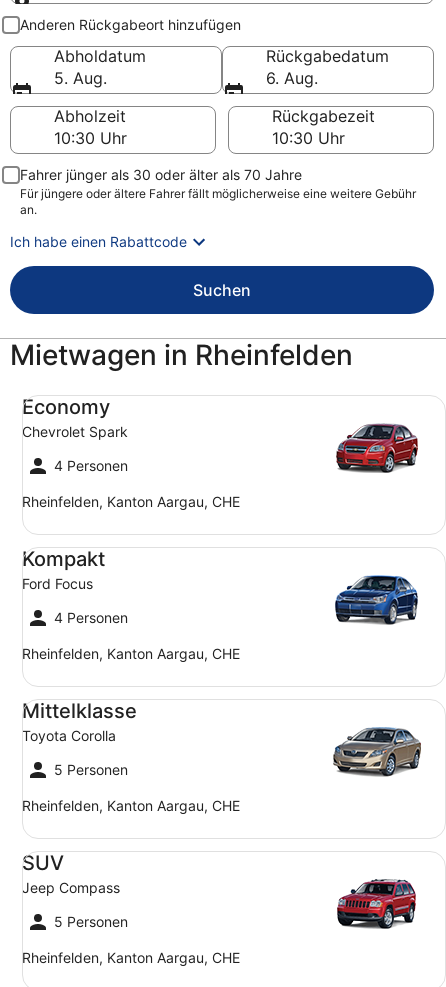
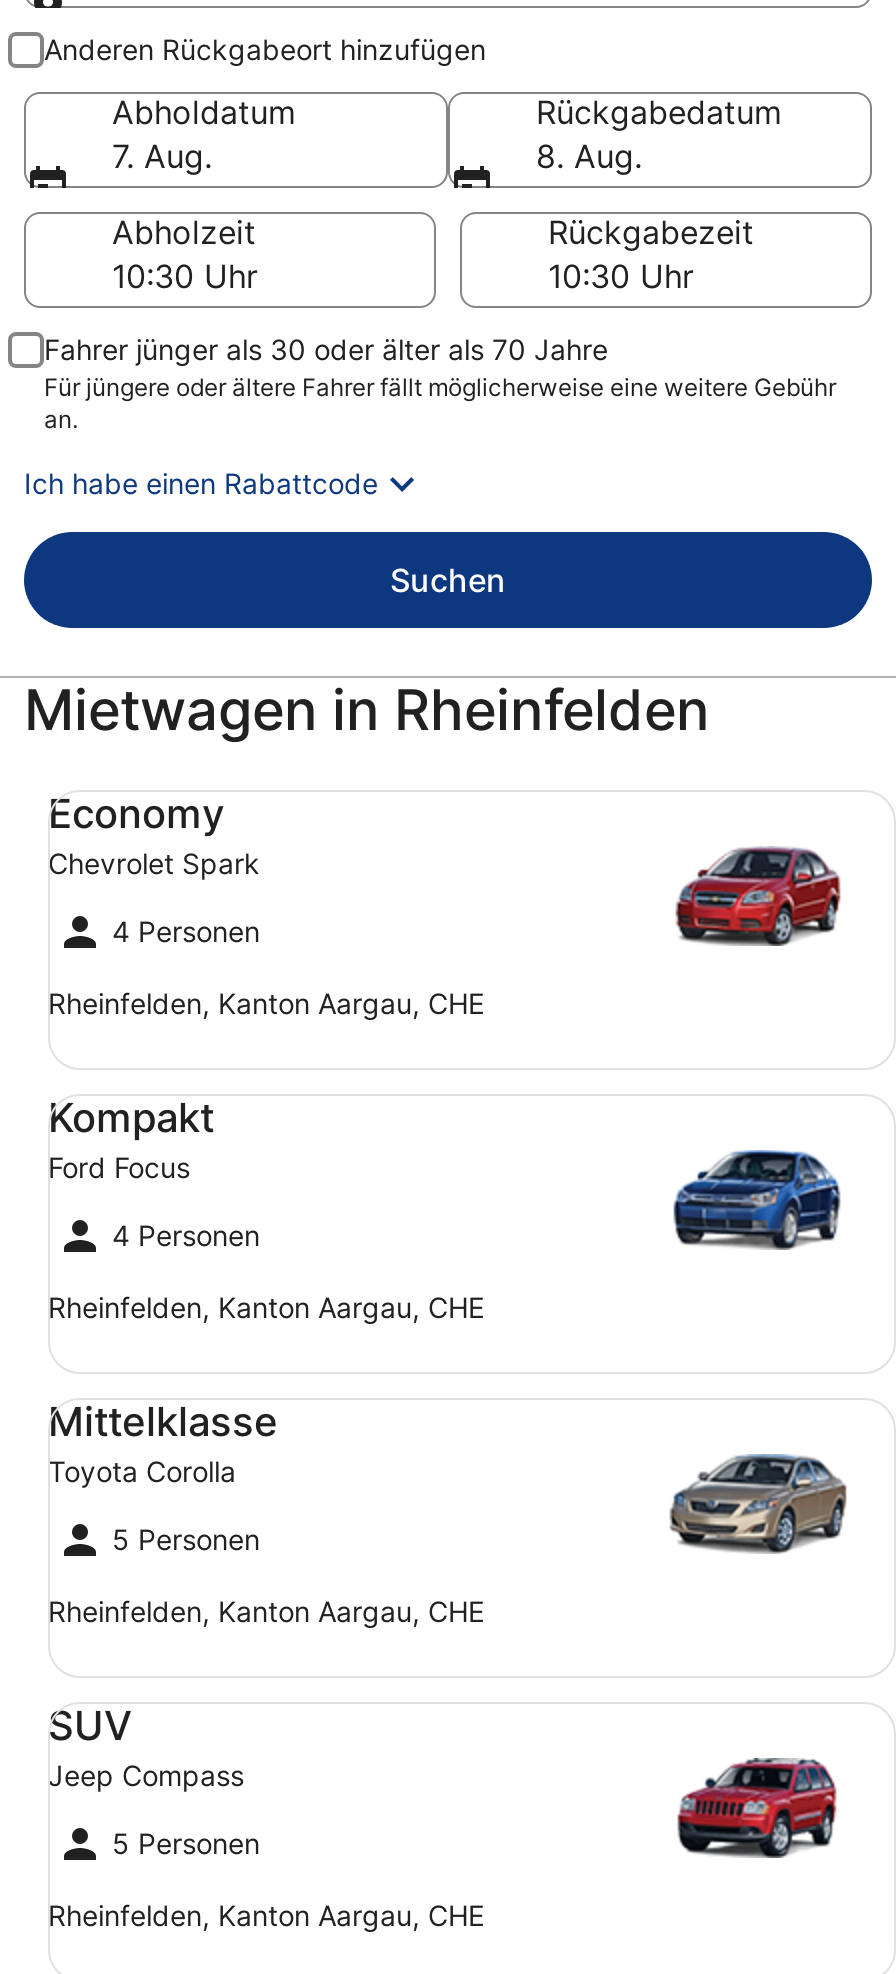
[54,68,107,88] 5. Aug. -> [112,136,212,176] 7. Aug.
[266,68,318,88] 6. Aug. -> [536,136,642,176] 8. Aug.

